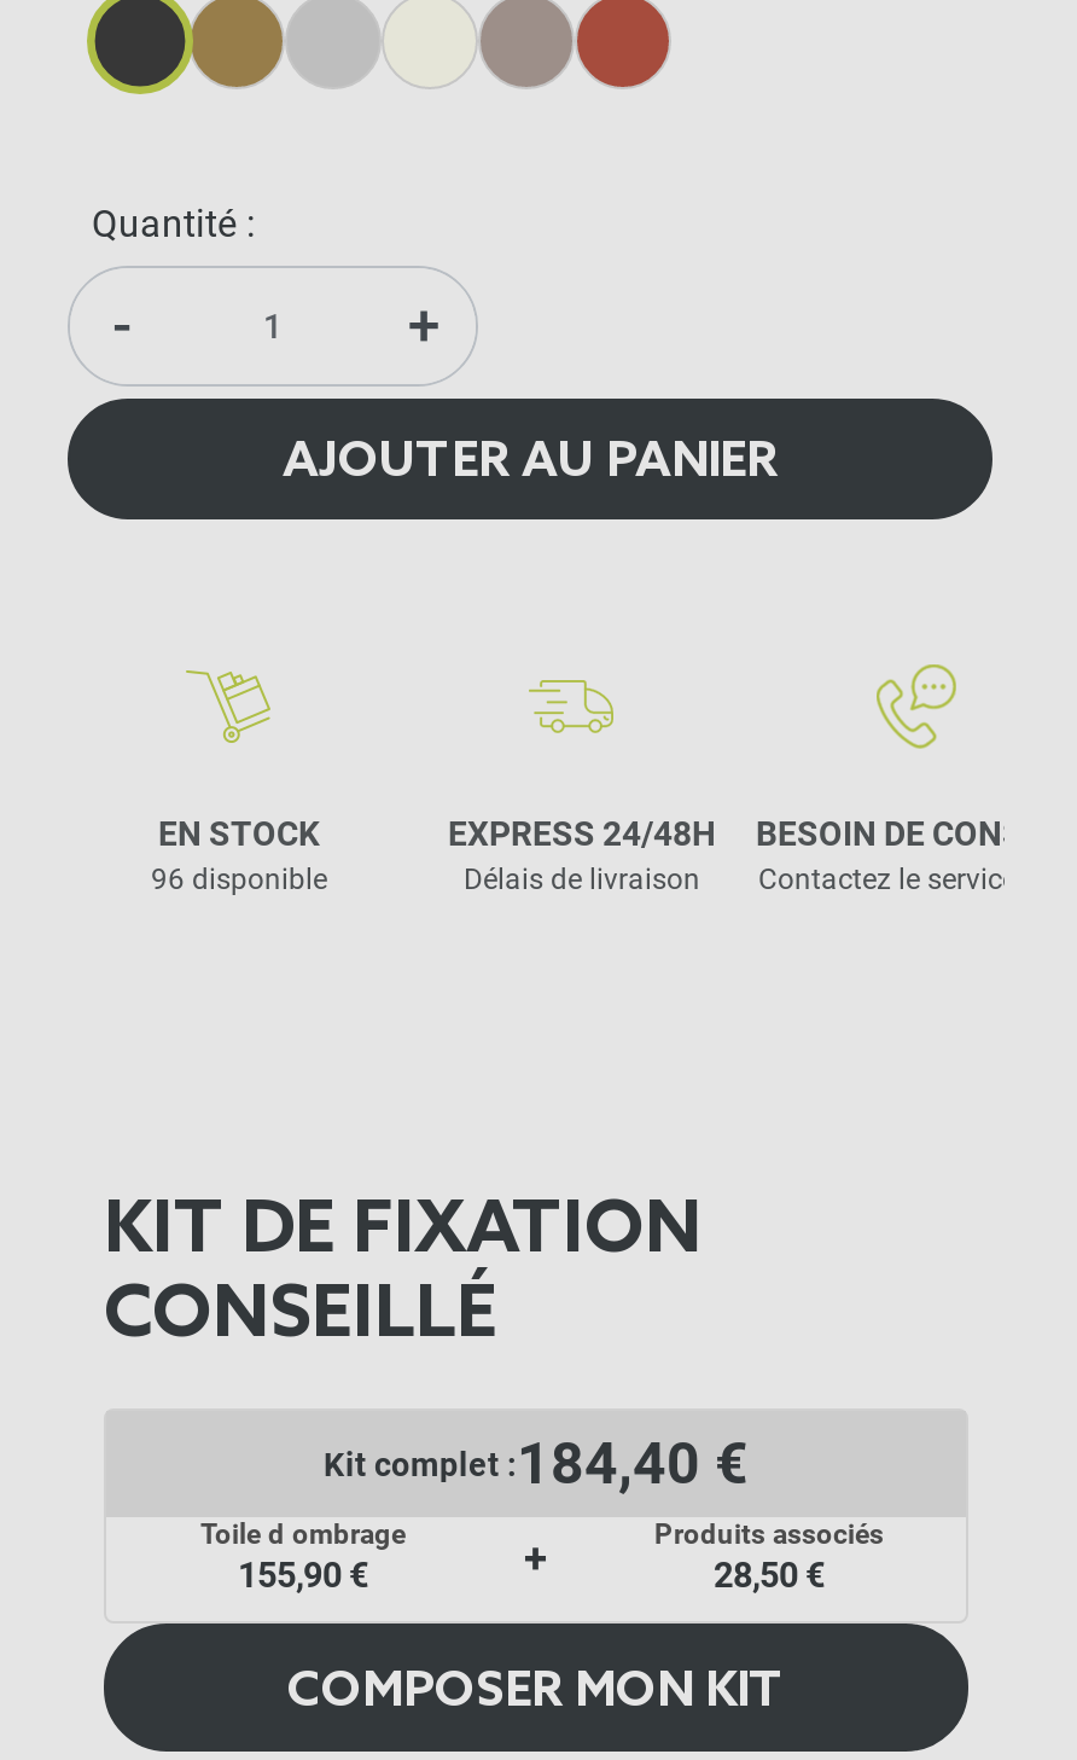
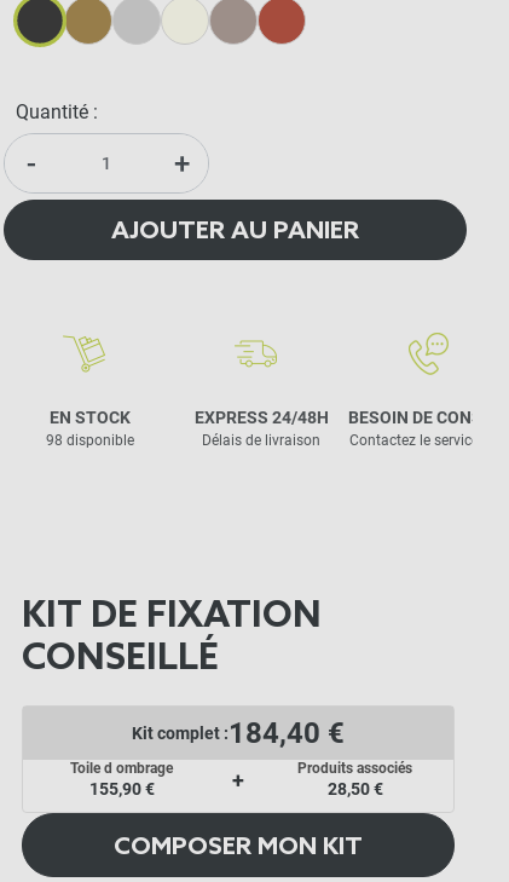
[151,862,327,896] 96 disponible -> [45,432,134,449] 98 disponible

